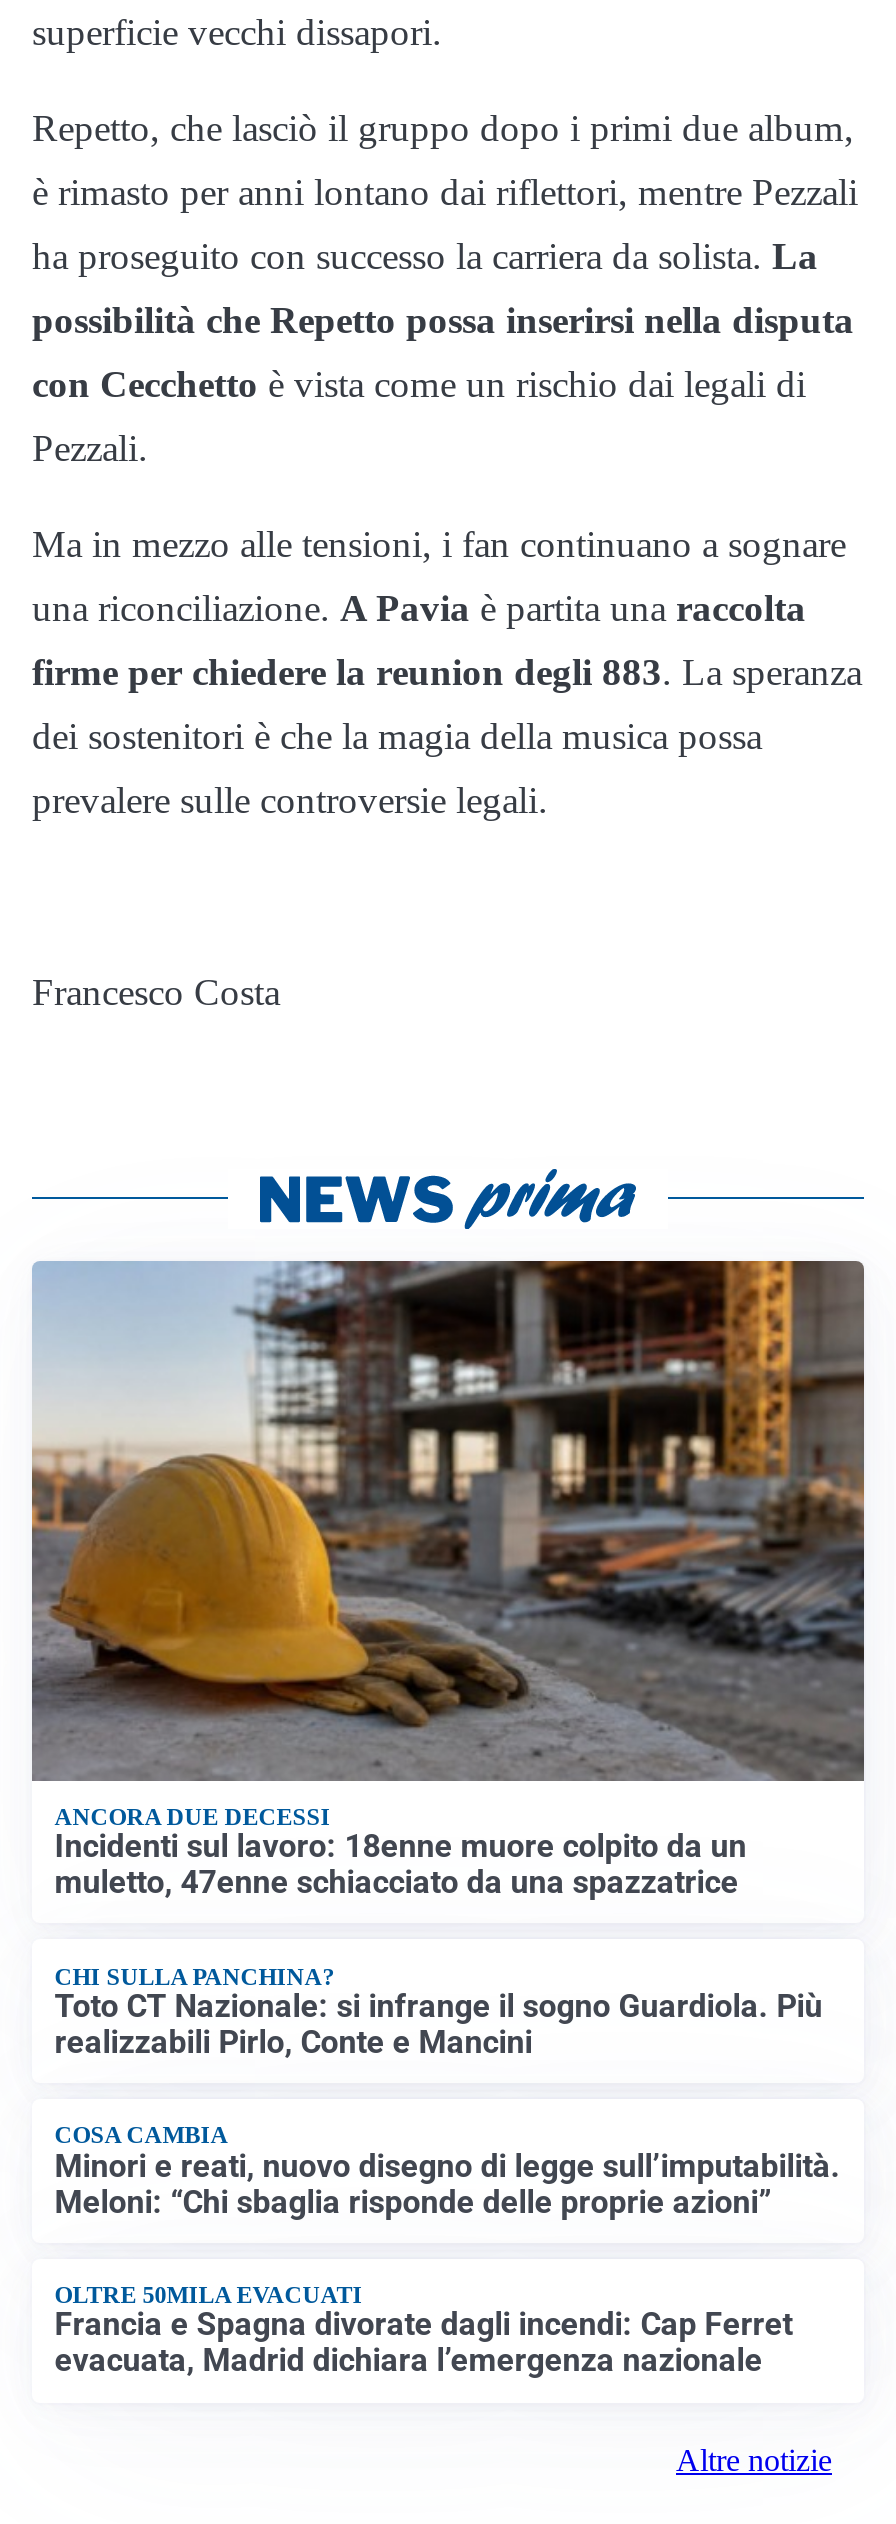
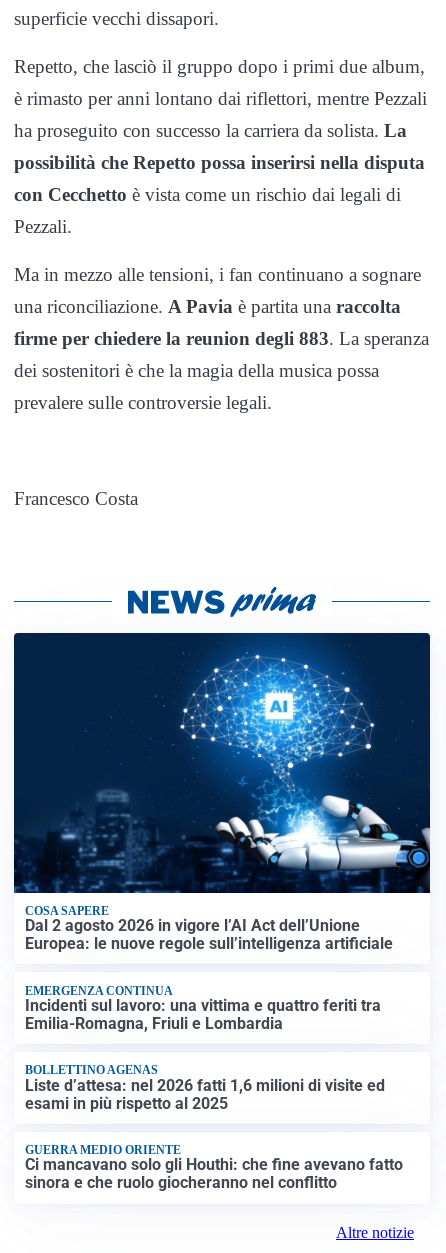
[30,1259,866,1901] [image] | ANCORA DUE DECESSI | Incidenti sul lavoro: 18enne muore colpito da un | muletto, 47enne schiacciato da una spazzatrice -> [13,632,431,953] [image] | COSA SAPERE | Dal 2 agosto 2026 in vigore l’AI Act dell’Unione | Europea: le nuove regole sull’intelligenza artificiale
[54,1962,822,2061] CHI SULLA PANCHINA? | Toto CT Nazionale: si infrange il sogno Guardiola. Più | realizzabili Pirlo, Conte e Mancini -> [25,983,381,1033] EMERGENZA CONTINUA | Incidenti sul lavoro: una vittima e quattro feriti tra | Emilia-Romagna, Friuli e Lombardia
[54,2122,840,2220] COSA CAMBIA | Minori e reati, nuovo disegno di legge sull’imputabilità. | Meloni: “Chi sbaglia risponde delle proprie azioni” -> [25,1063,385,1113] BOLLETTINO AGENAS | Liste d’attesa: nel 2026 fatti 1,6 milioni di visite ed | esami in più rispetto al 2025
[54,2281,792,2380] OLTRE 50MILA EVACUATI | Francia e Spagna divorate dagli incendi: Cap Ferret | evacuata, Madrid dichiara l’emergenza nazionale -> [25,1143,403,1192] GUERRA MEDIO ORIENTE | Ci mancavano solo gli Houthi: che fine avevano fatto | sinora e che ruolo giocheranno nel conflitto

